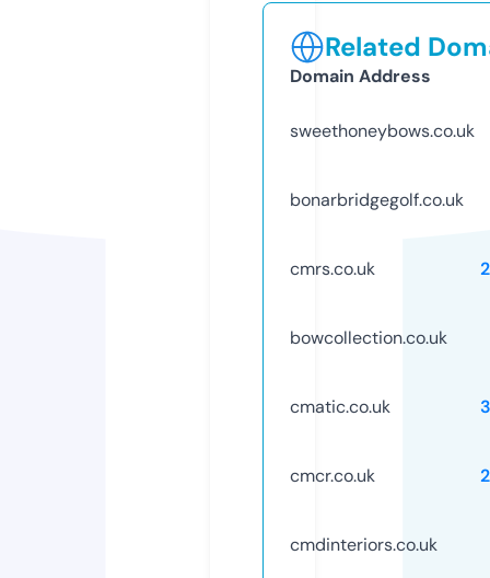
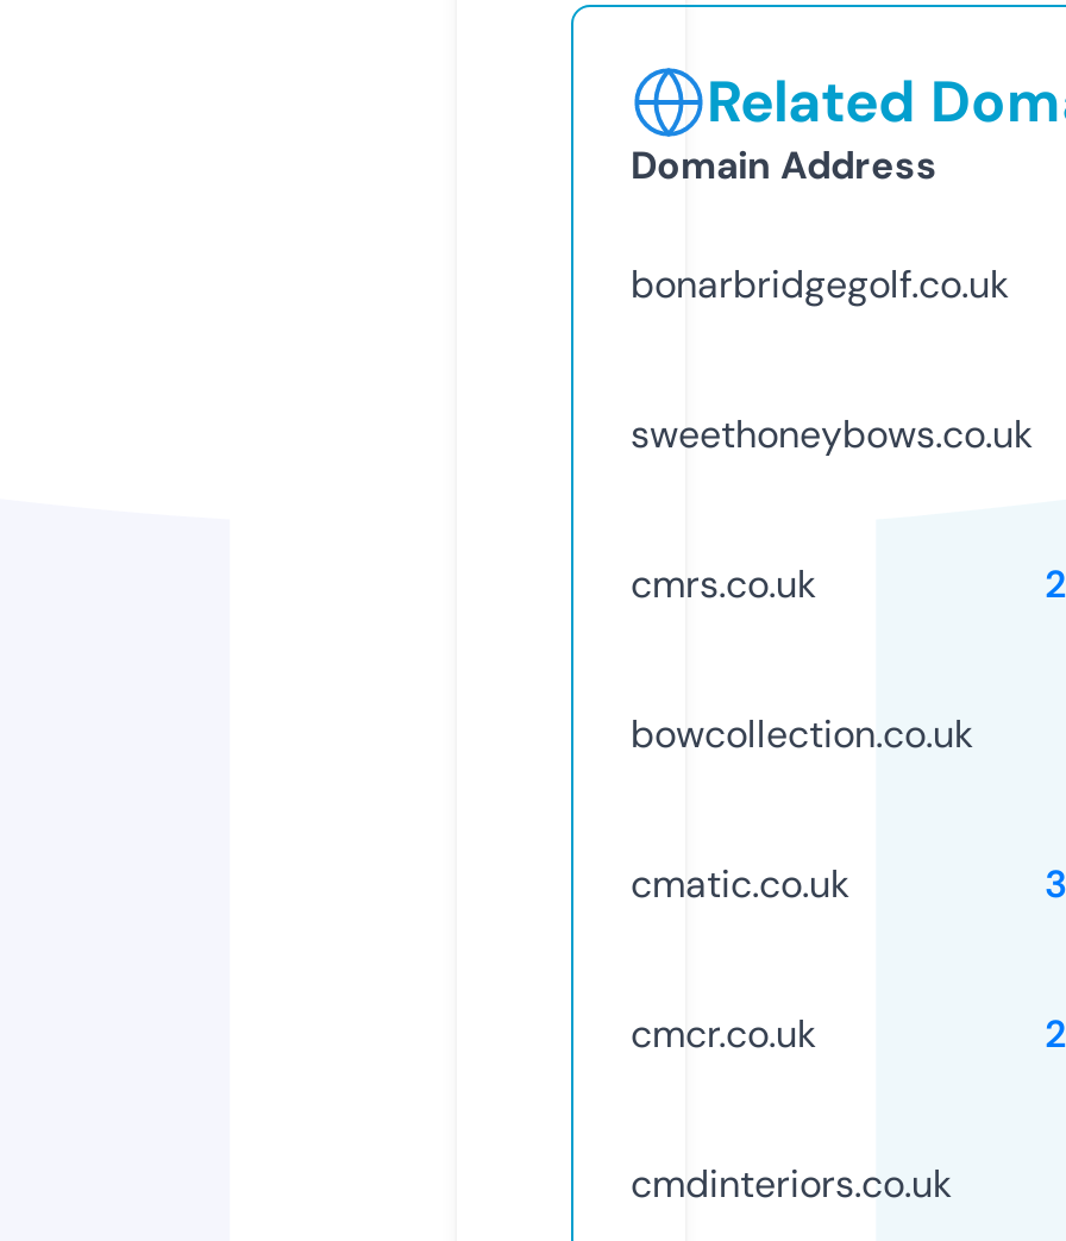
moved [290,119,475,142] -> [631,409,1033,459]: sweethoneybows.co.uk
moved [290,188,464,211] -> [631,259,1009,309]: bonarbridgegolf.co.uk

